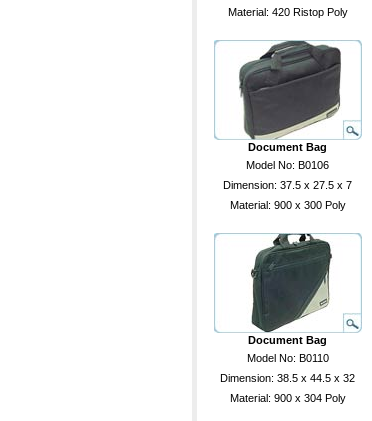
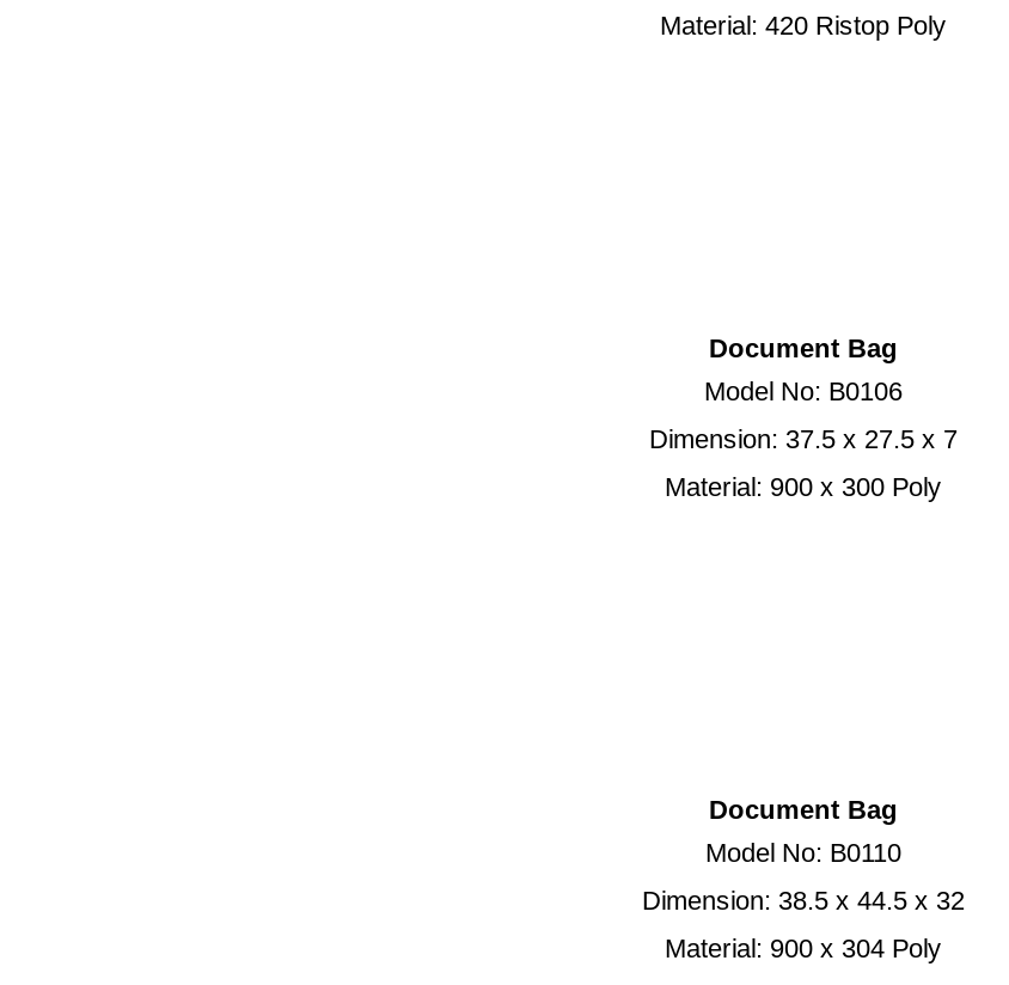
[214,39,362,140] [image] -> none
[214,232,362,333] [image] -> none

